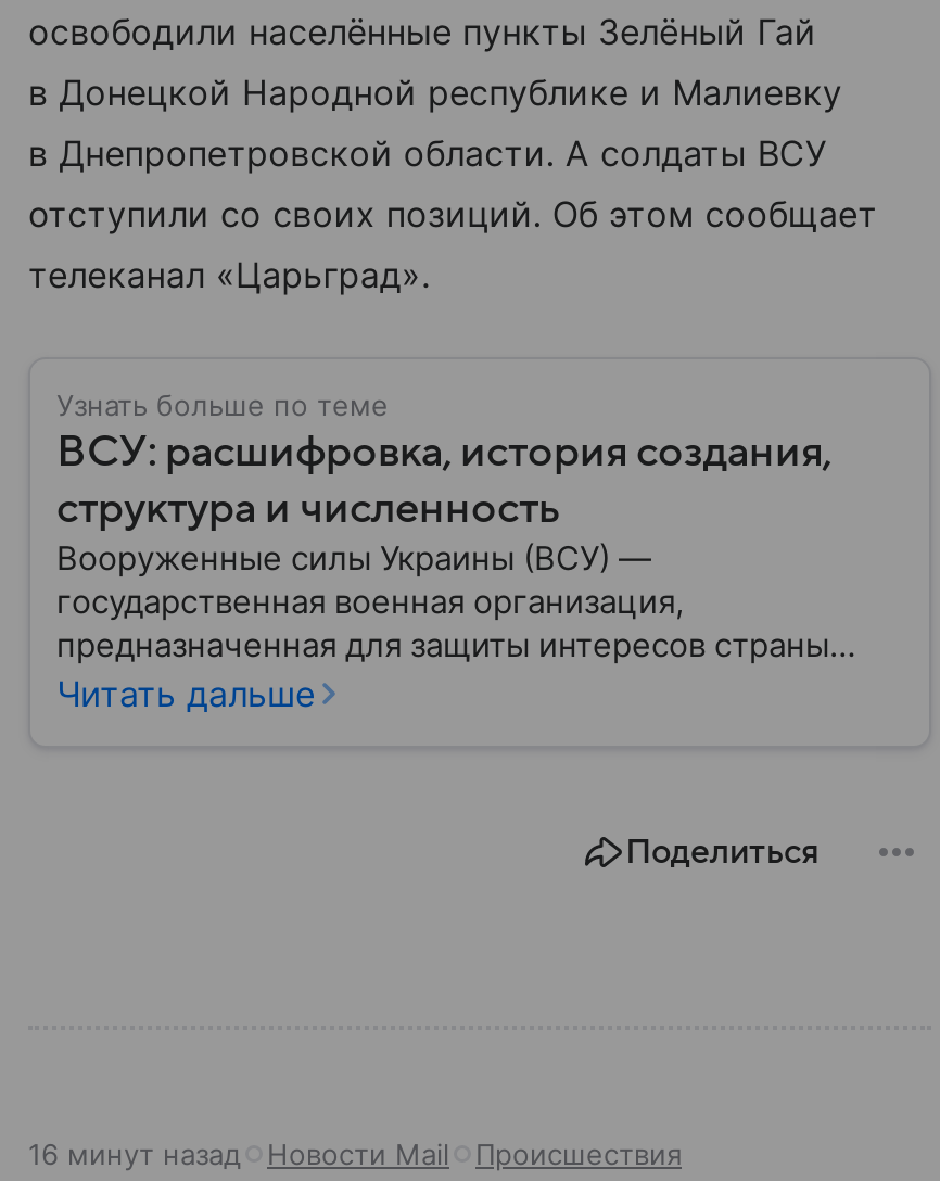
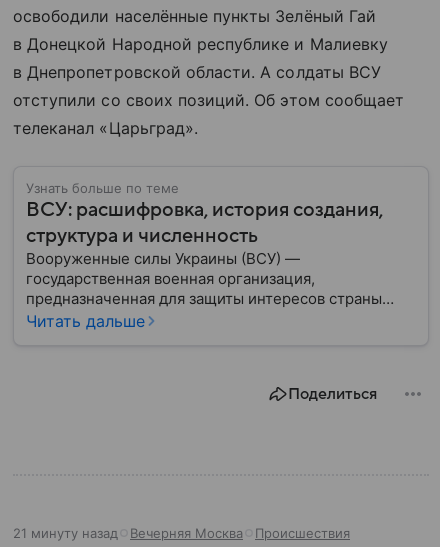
[28,1136,449,1171] 16 минут назад | Новости Mail -> [13,525,243,541] 21 минуту назад | Вечерняя Москва

